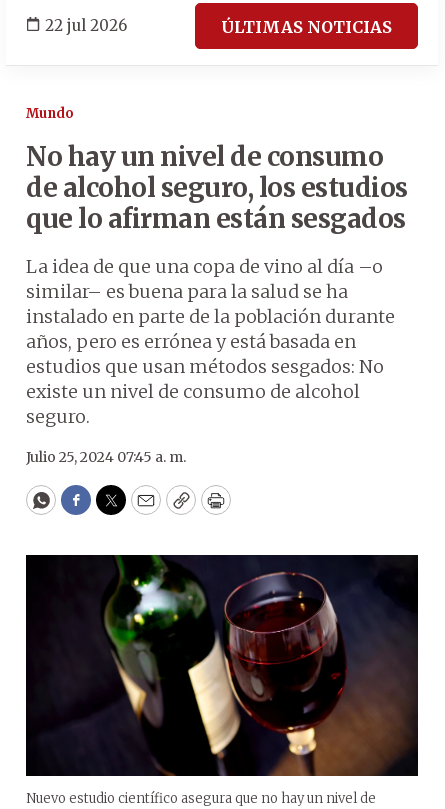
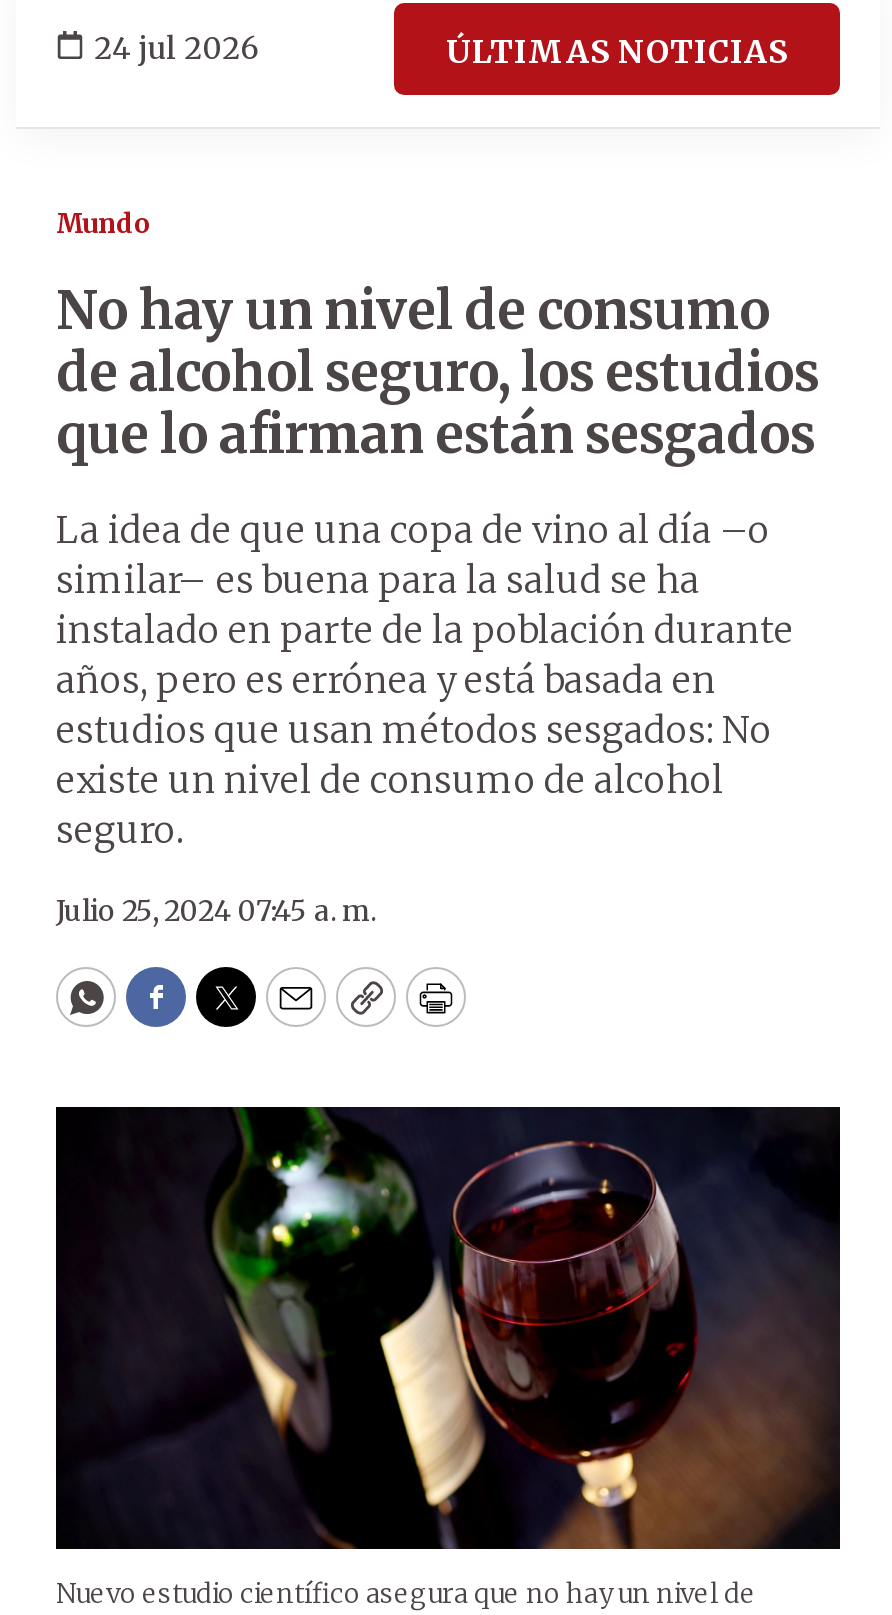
[45,15,127,34] 22 jul 2026 -> [94,28,258,66] 24 jul 2026

